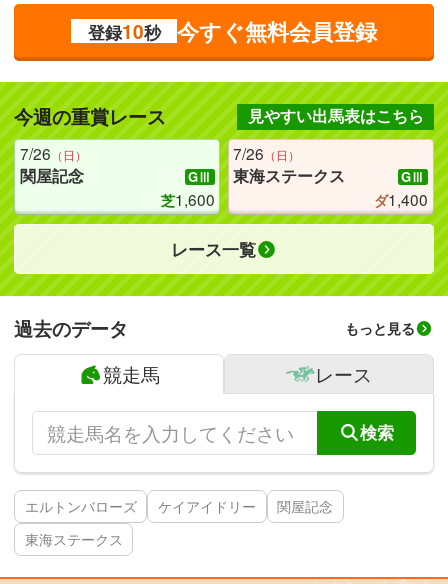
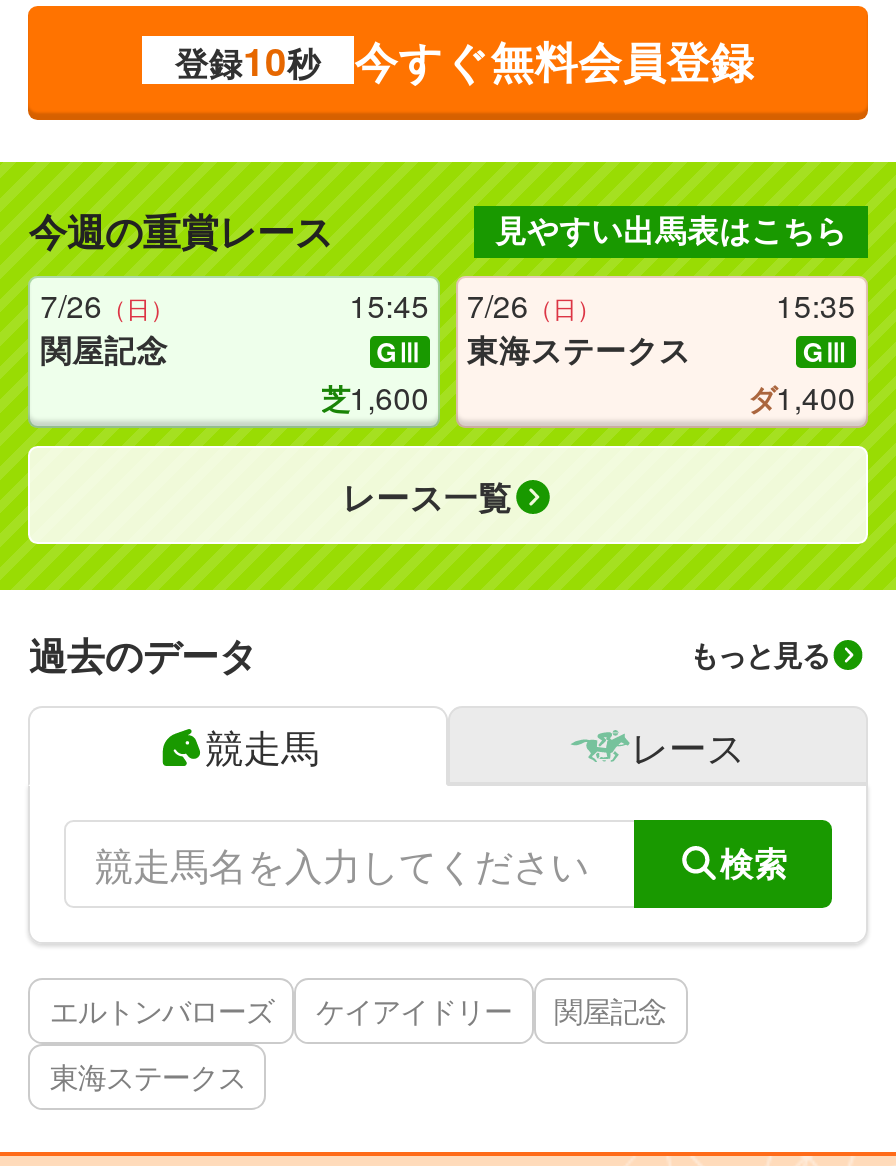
none -> [349,283,429,327] 15:45
none -> [776,283,856,327] 15:35

